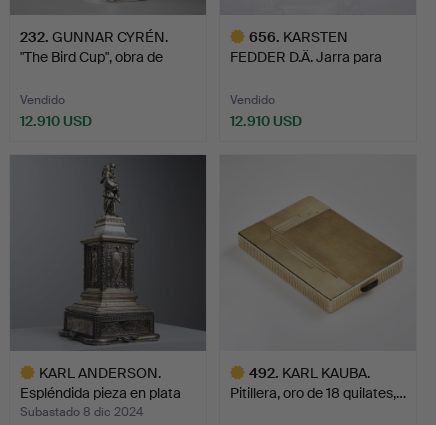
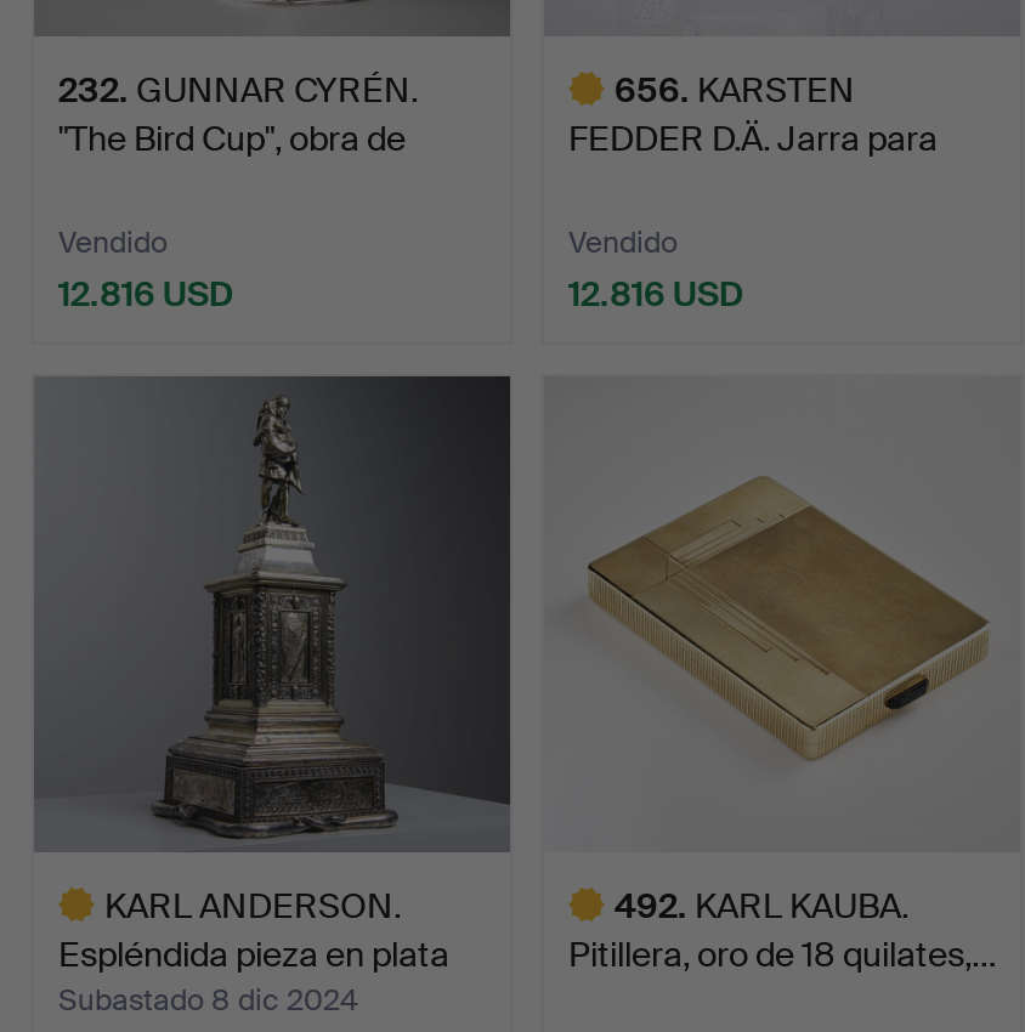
[20,112,92,130] 12.910 USD -> [58,272,233,315] 12.816 USD
[230,112,302,130] 12.910 USD -> [568,272,743,315] 12.816 USD

